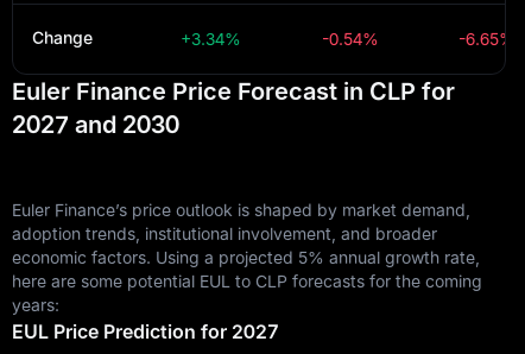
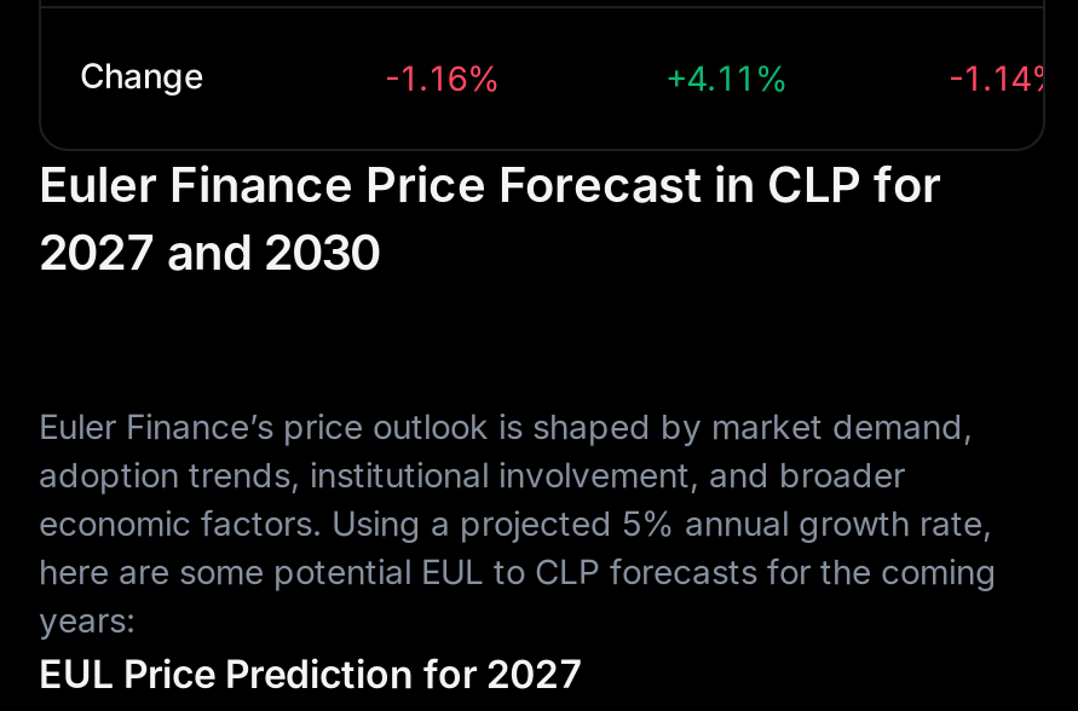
[180,29,241,49] +3.34% -> [385,58,501,99] -1.16%
[321,29,378,49] -0.54% -> [665,58,789,99] +4.11%
[458,29,515,49] -6.65% -> [949,58,1065,99] -1.14%

